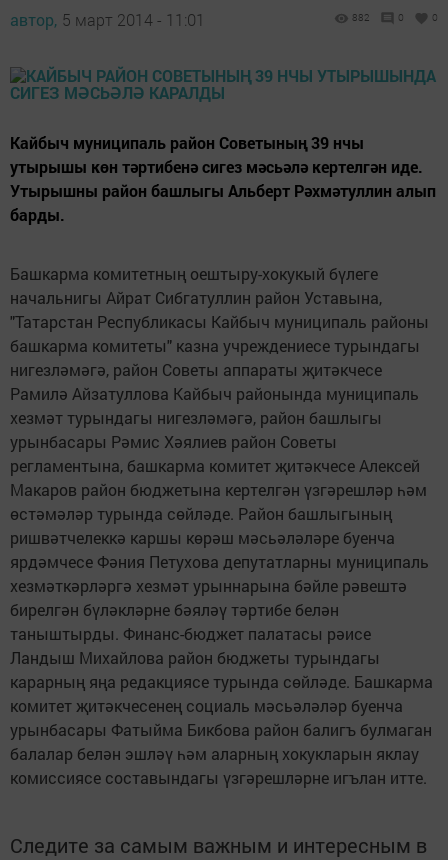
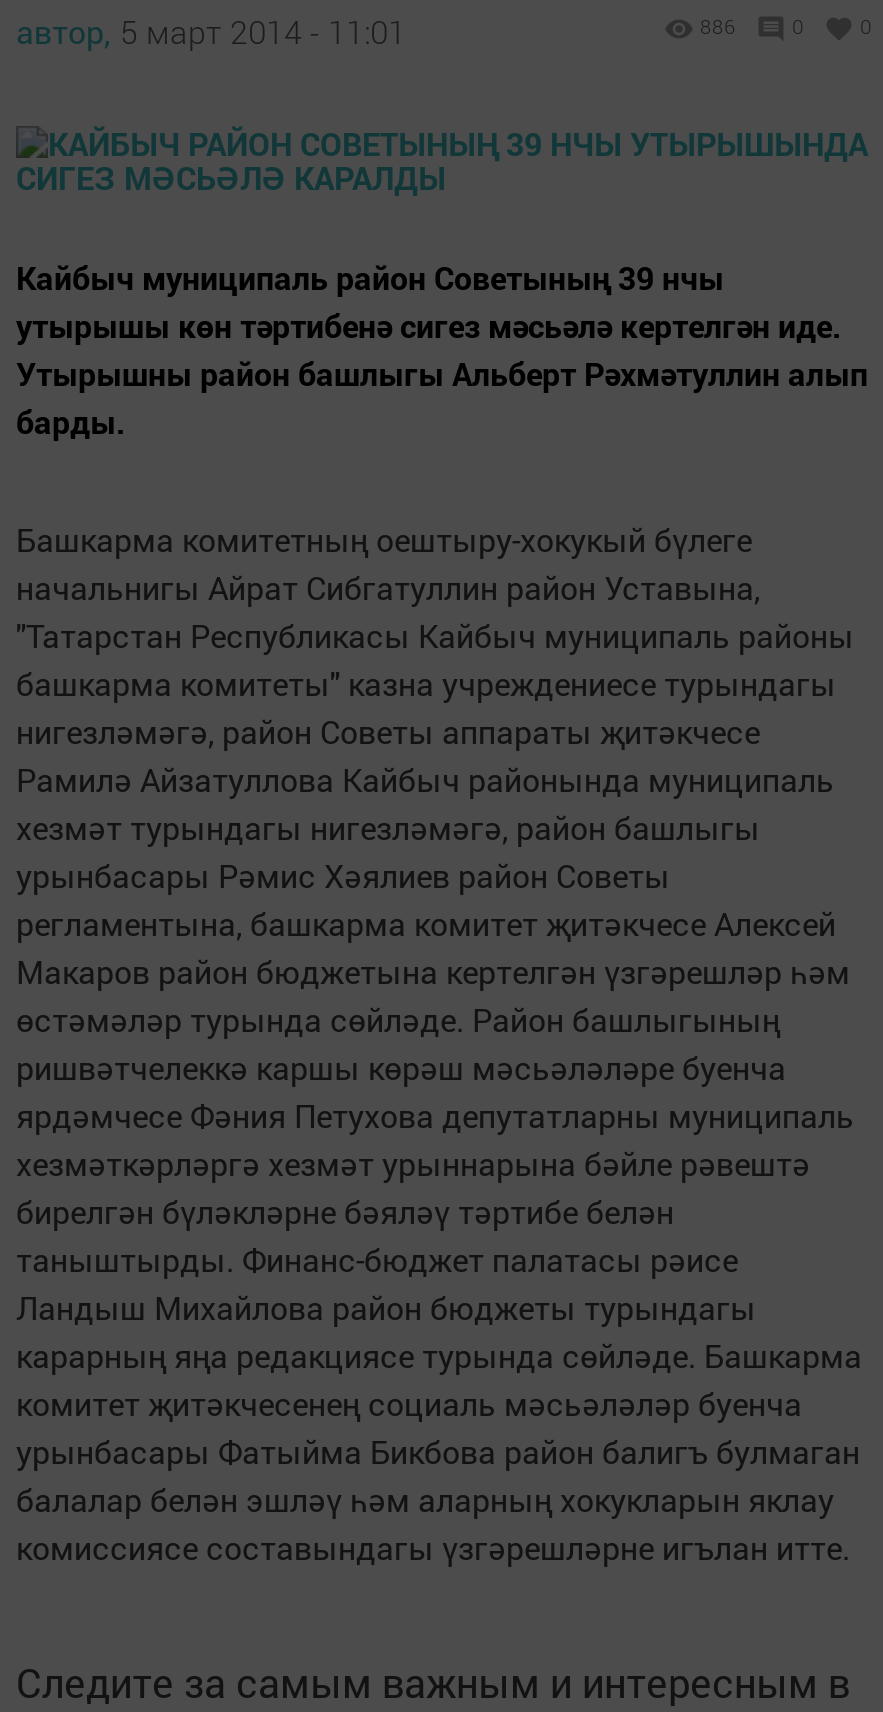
[352,11,370,24] 882 -> [700,15,736,41] 886

